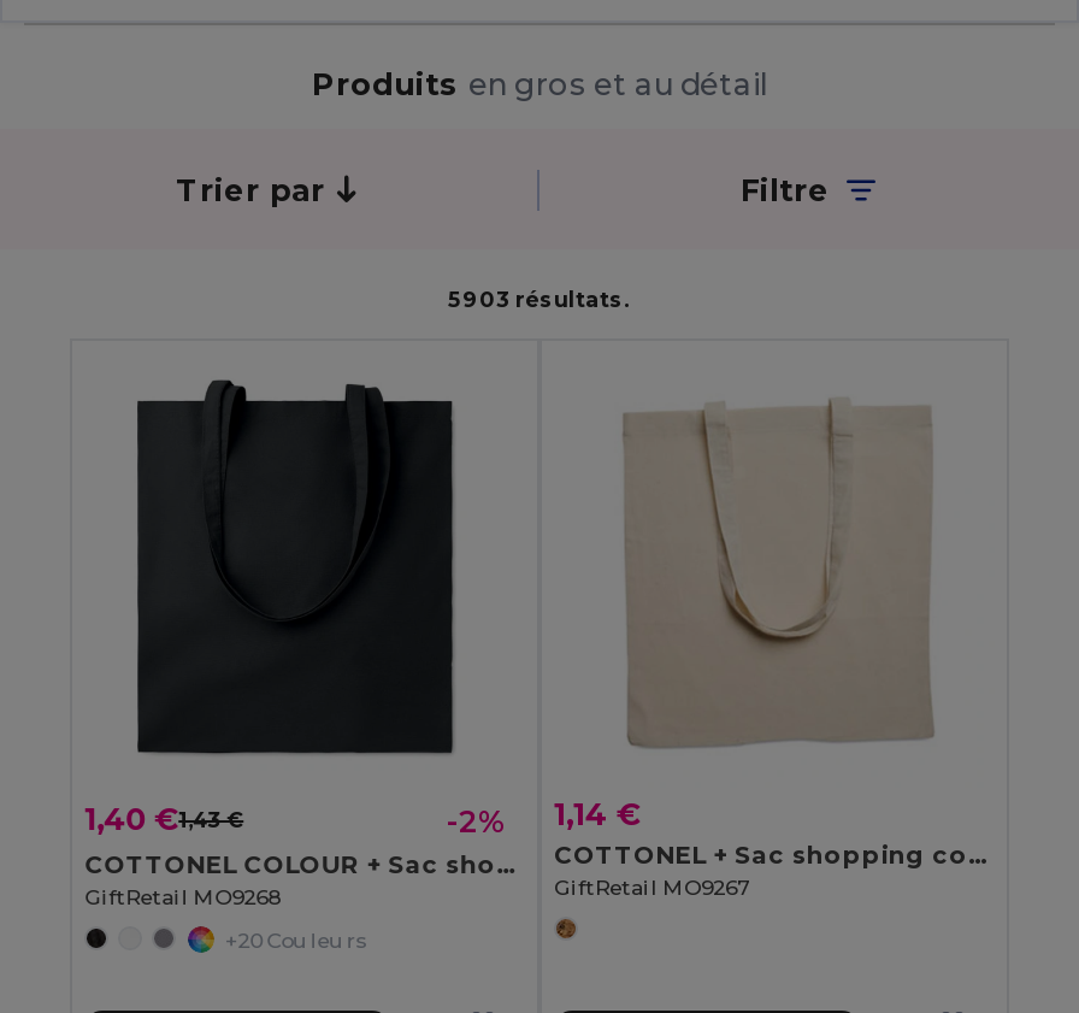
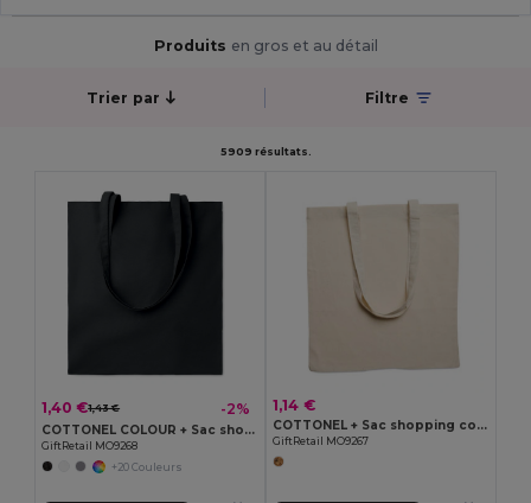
[448,288,631,312] 5903 résultats. -> [220,146,311,158] 5909 résultats.

